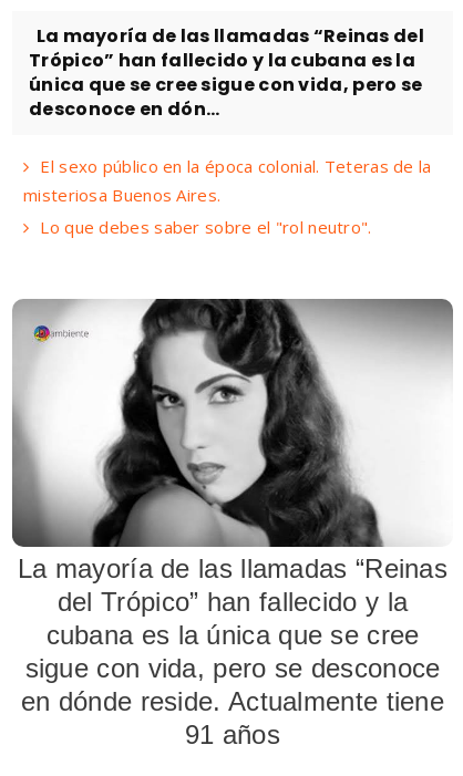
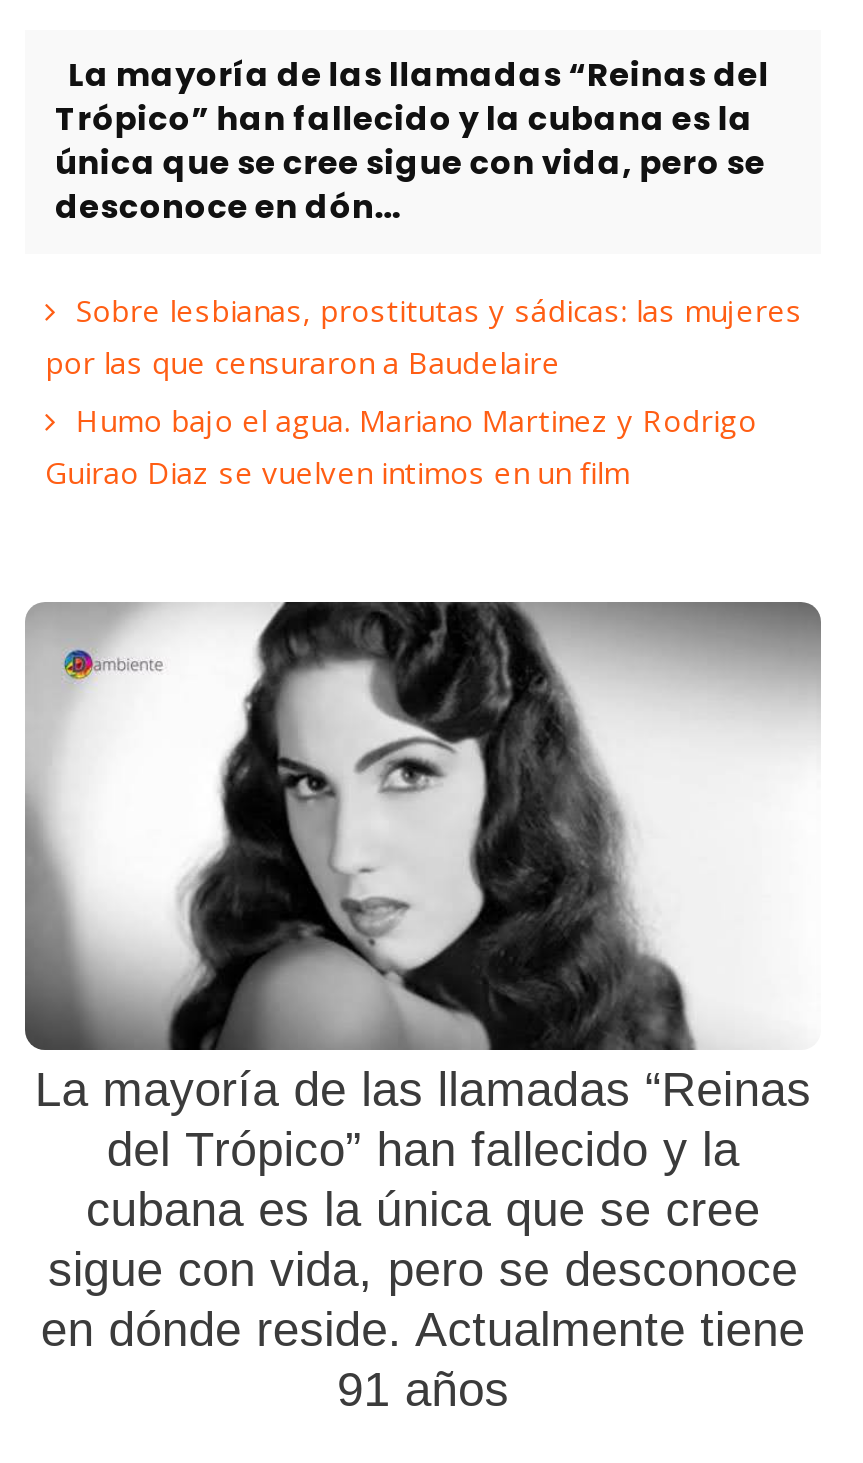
[23,154,432,237] El sexo público en la época colonial. Teteras de la | misteriosa Buenos Aires. | Lo que debes saber sobre el "rol neutro". -> [45,289,802,491] Sobre lesbianas, prostitutas y sádicas: las mujeres | por las que censuraron a Baudelaire | Humo bajo el agua. Mariano Martinez y Rodrigo | Guirao Diaz se vuelven intimos en un film

